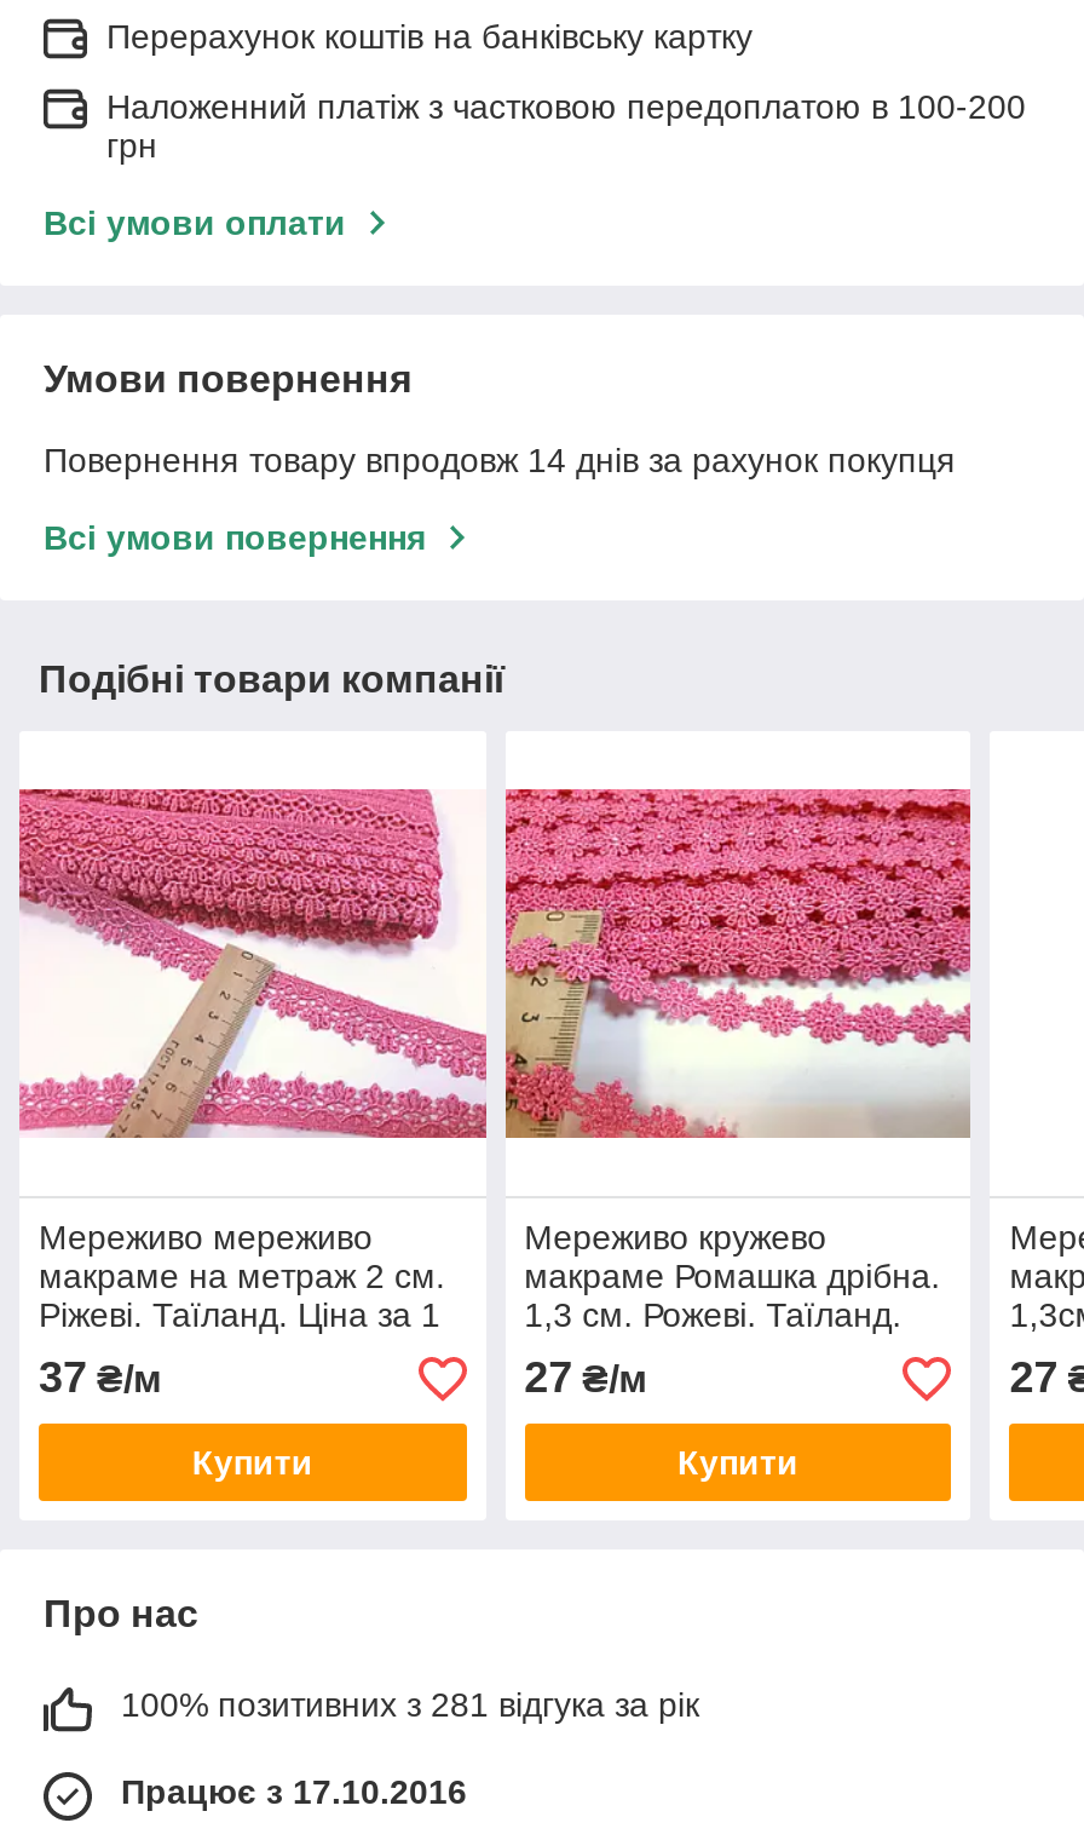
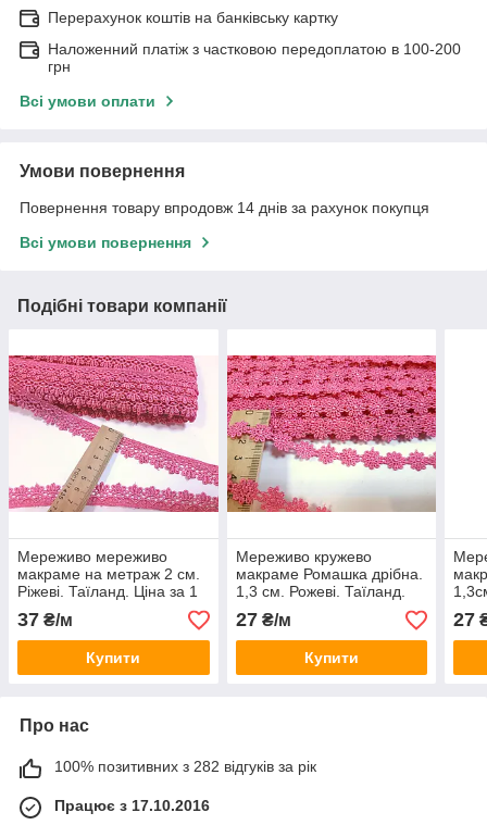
[121,1686,699,1725] 100% позитивних з 281 відгука за рік -> [54,758,316,775] 100% позитивних з 282 відгуків за рік

